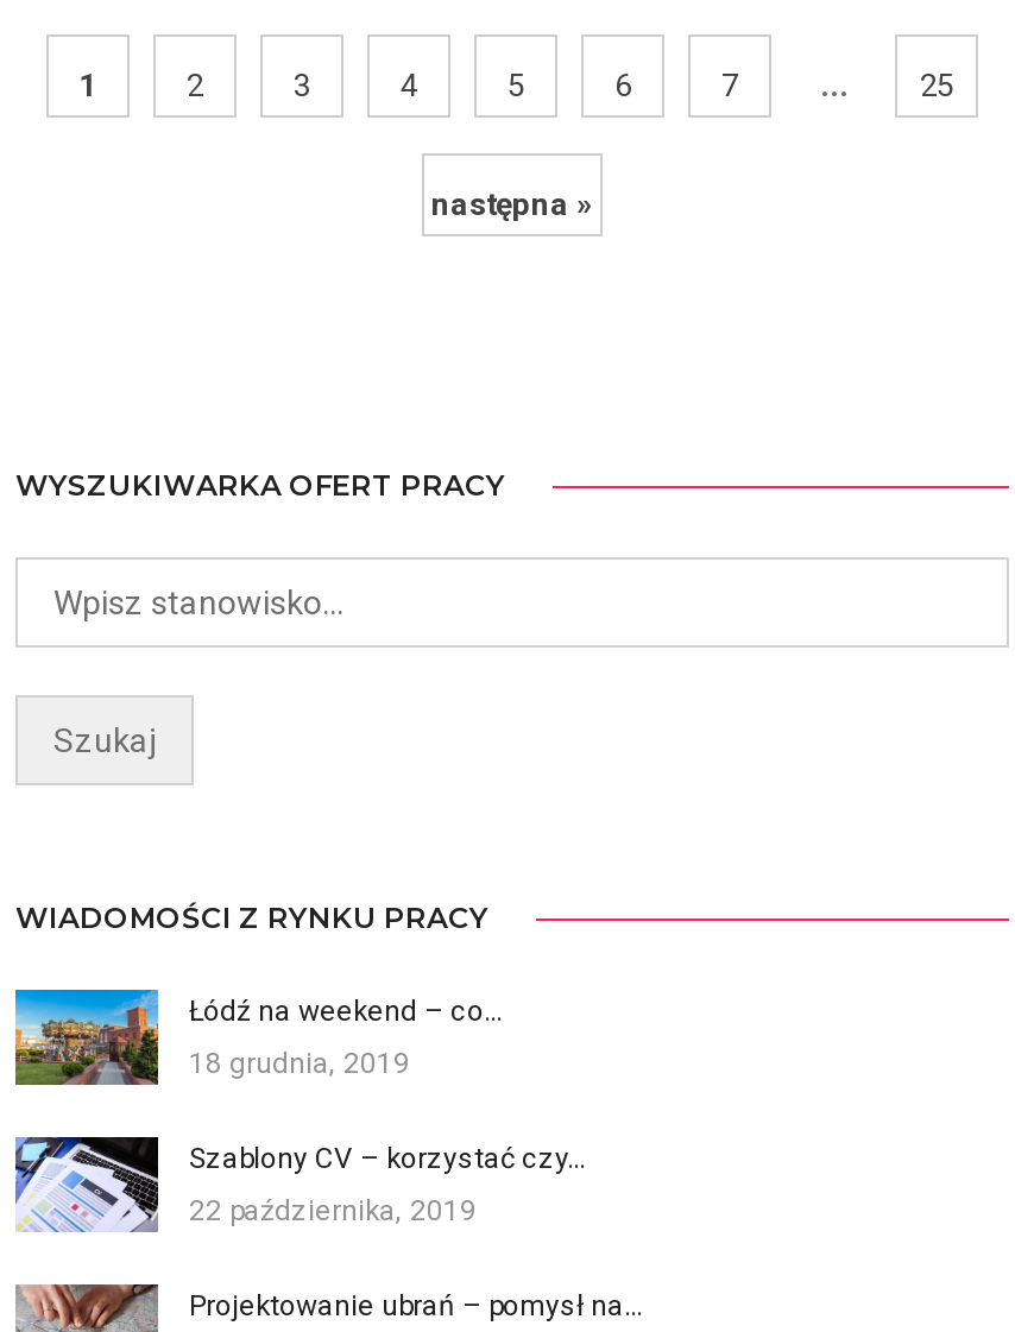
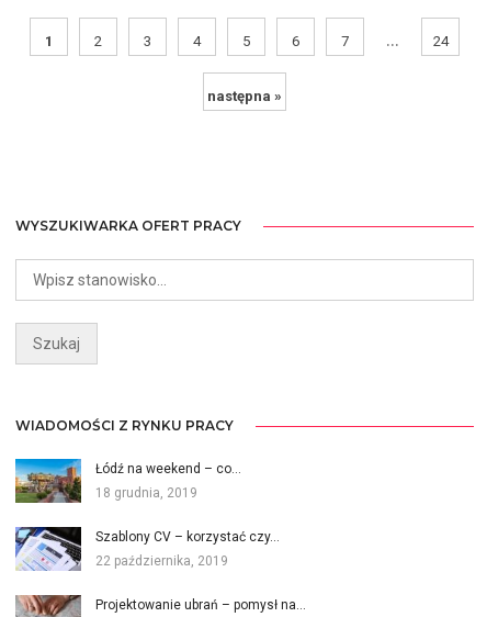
[920,67,953,102] 25 -> [433,32,448,49] 24

